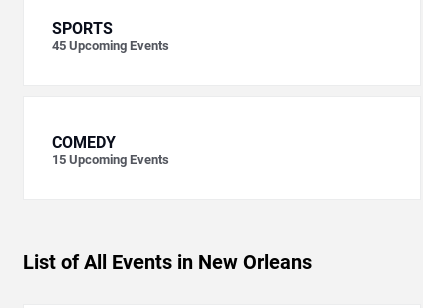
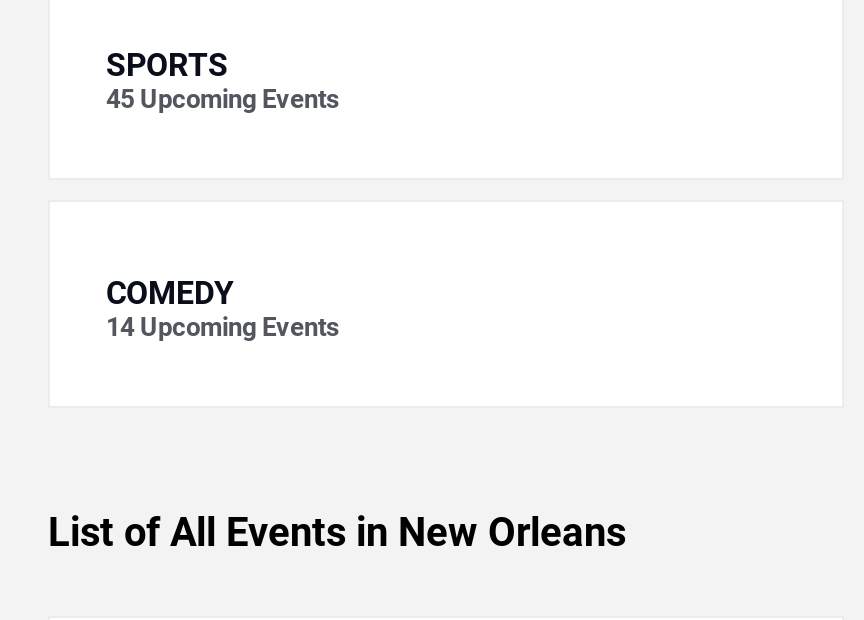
[52,152,169,167] 15 Upcoming Events -> [106,313,340,343] 14 Upcoming Events

